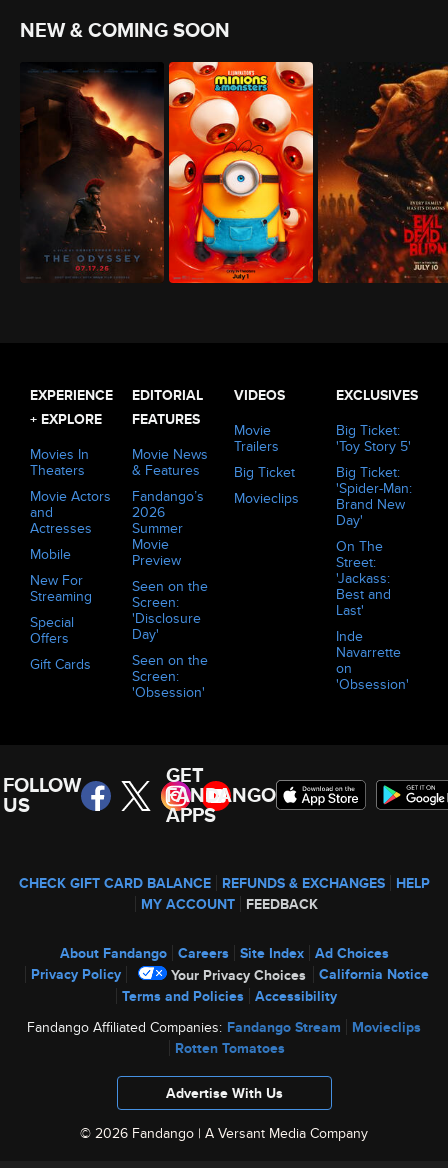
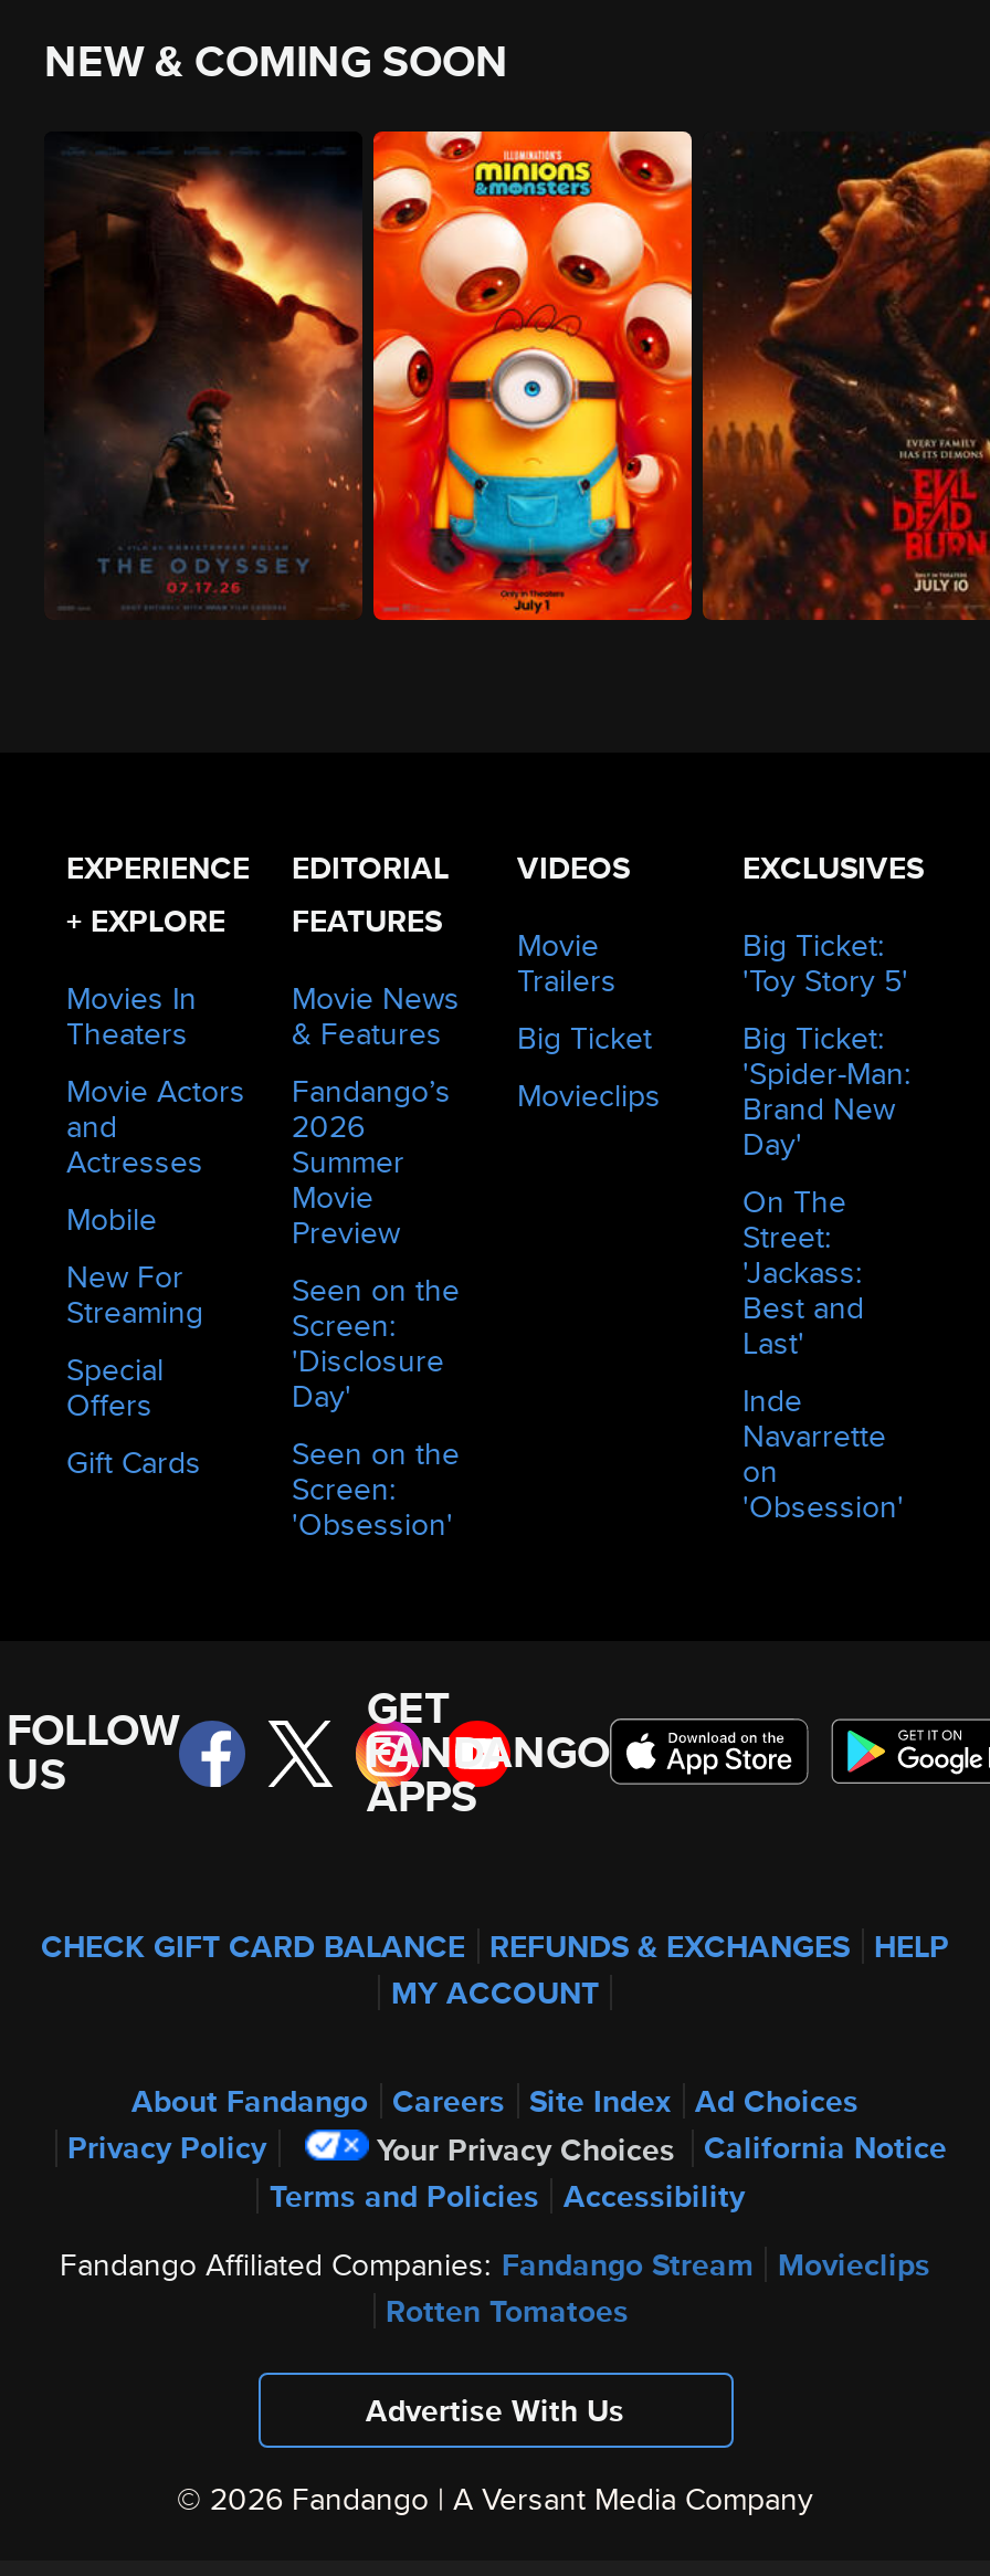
[141,894,318,914] MY ACCOUNT FEEDBACK -> [391,1970,599,2015] MY ACCOUNT

